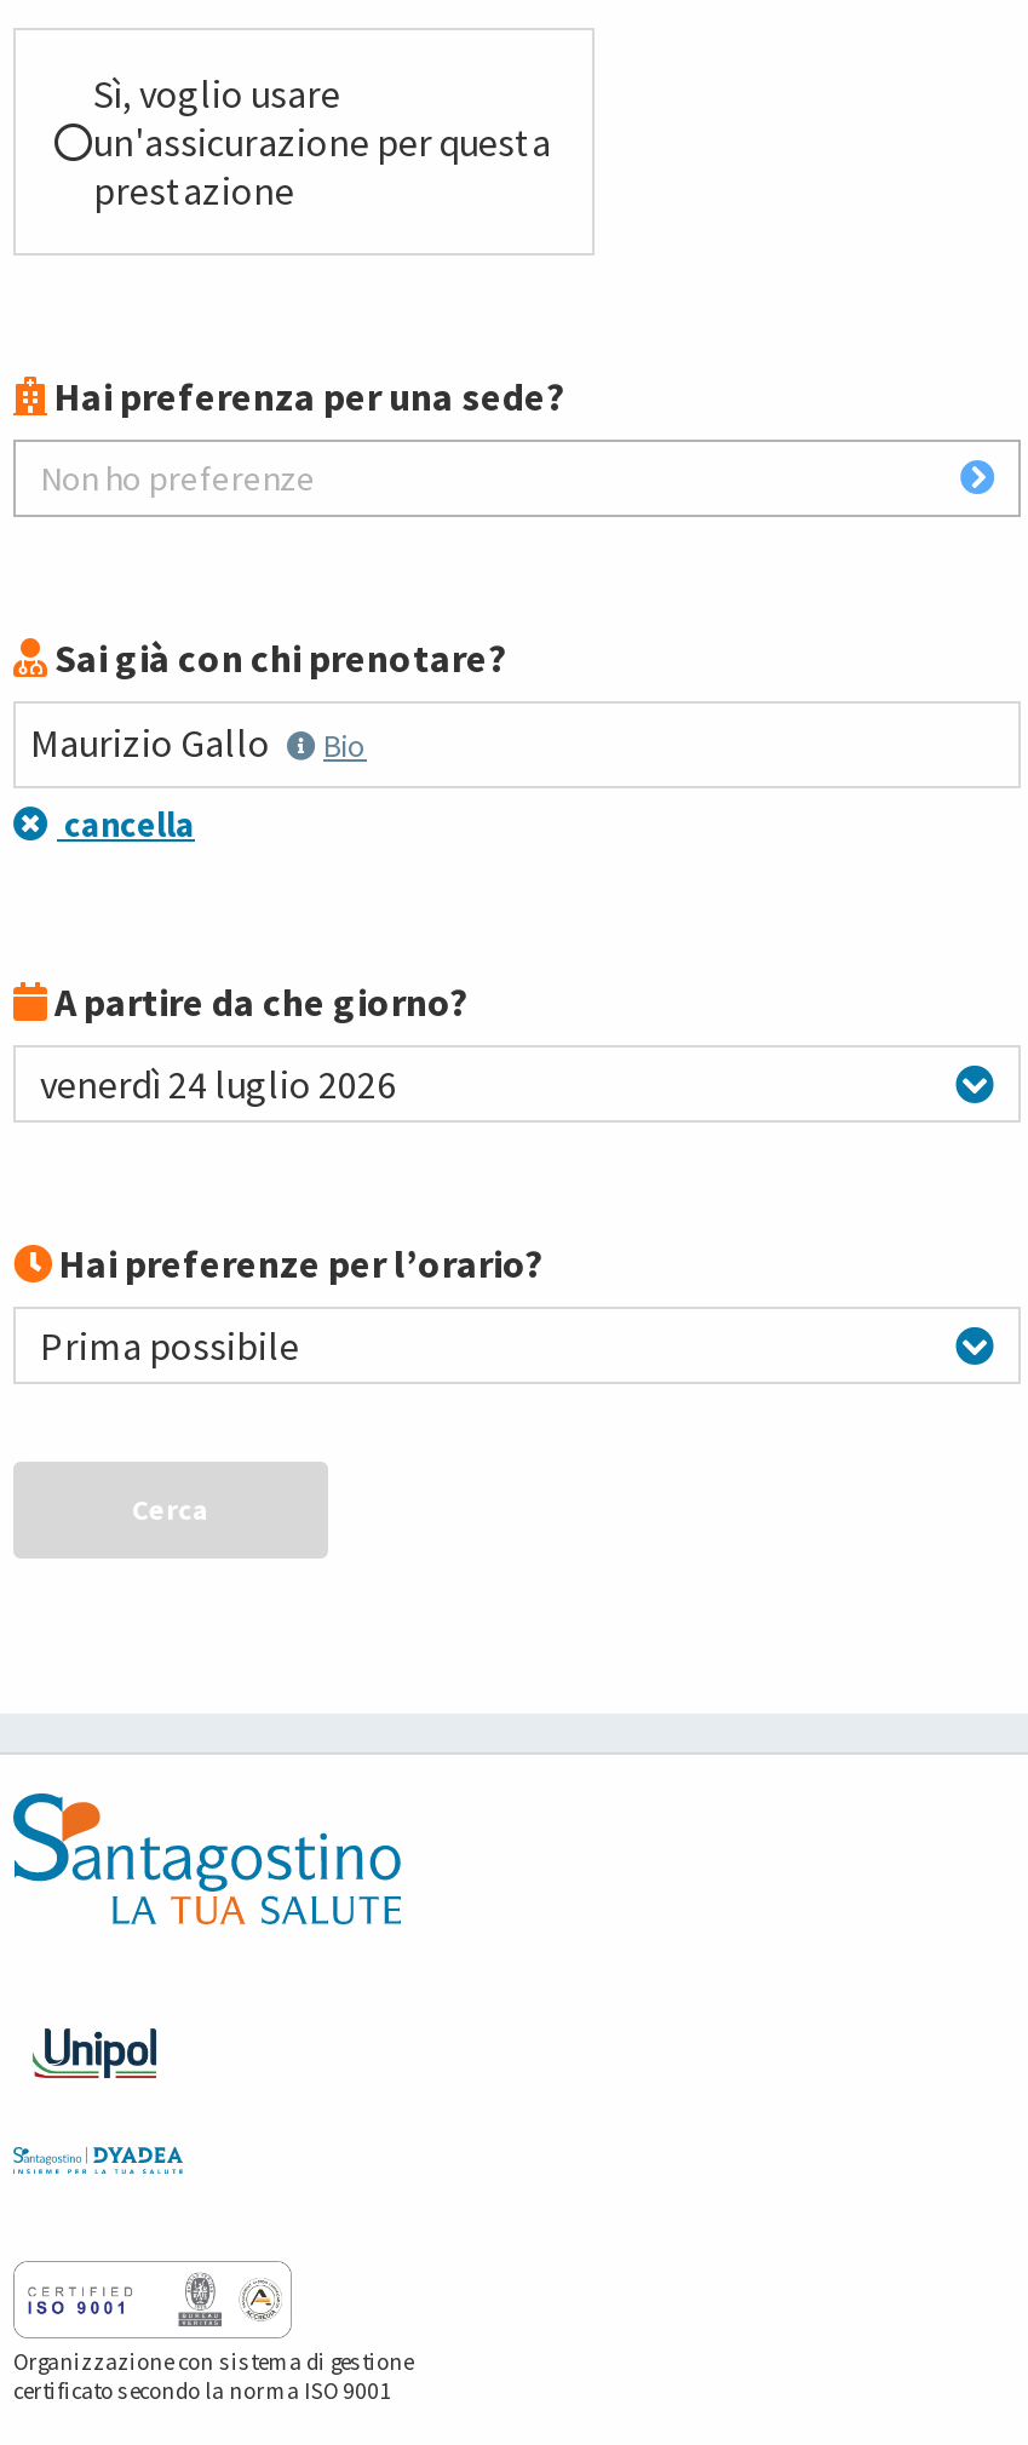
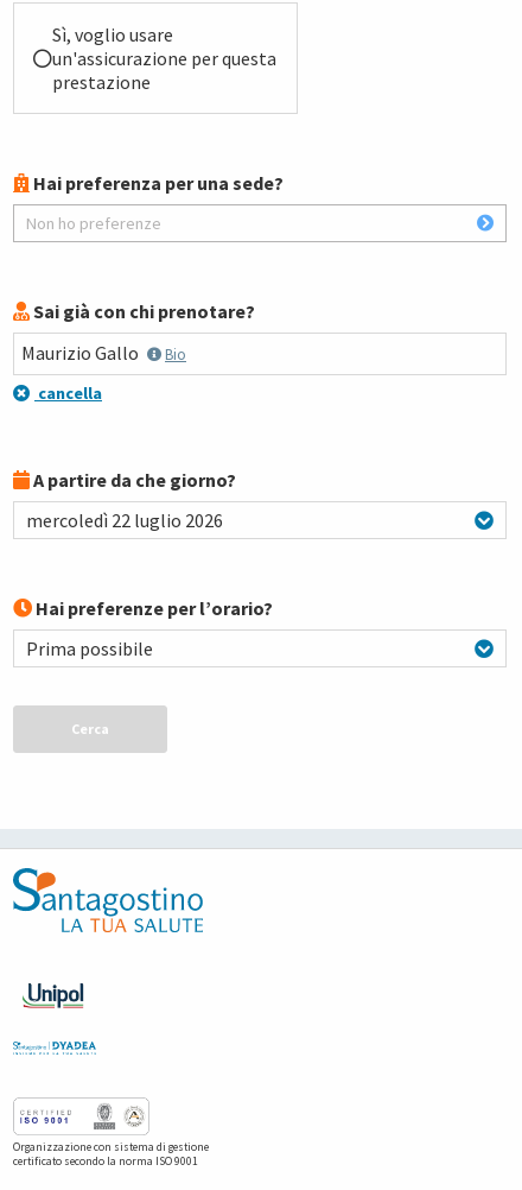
[40,1059,396,1108] venerdì 24 luglio 2026 -> [26,508,223,532] mercoledì 22 luglio 2026

